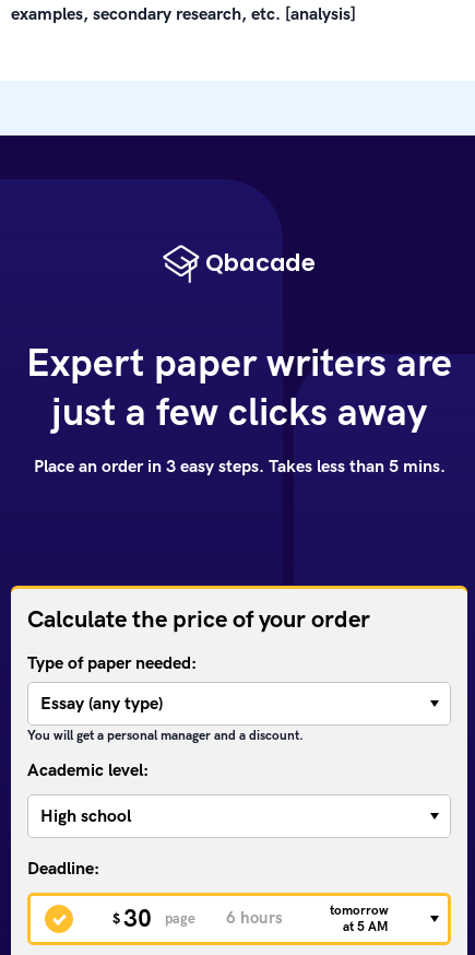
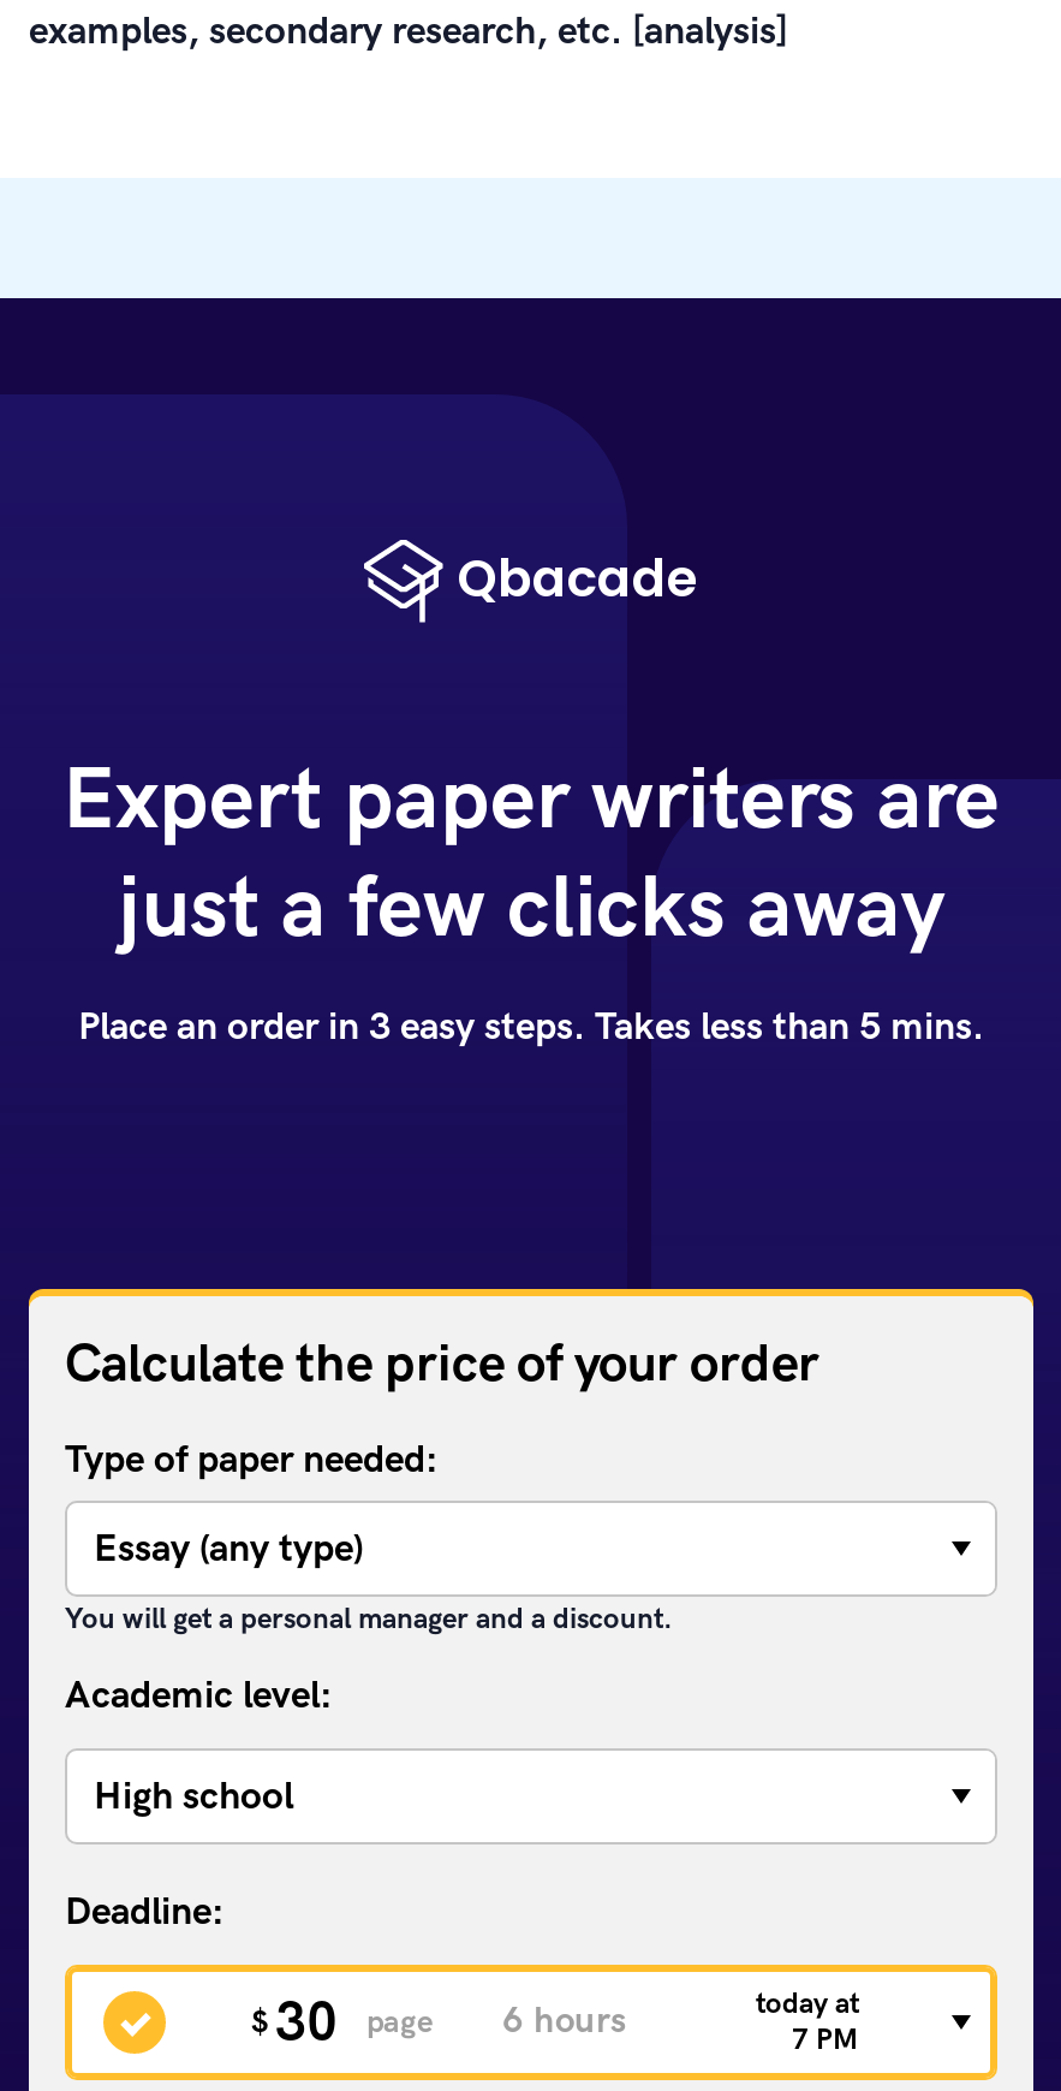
[329,902,388,934] tomorrow | at 5 AM -> [756,1986,859,2056] today at | 7 PM

